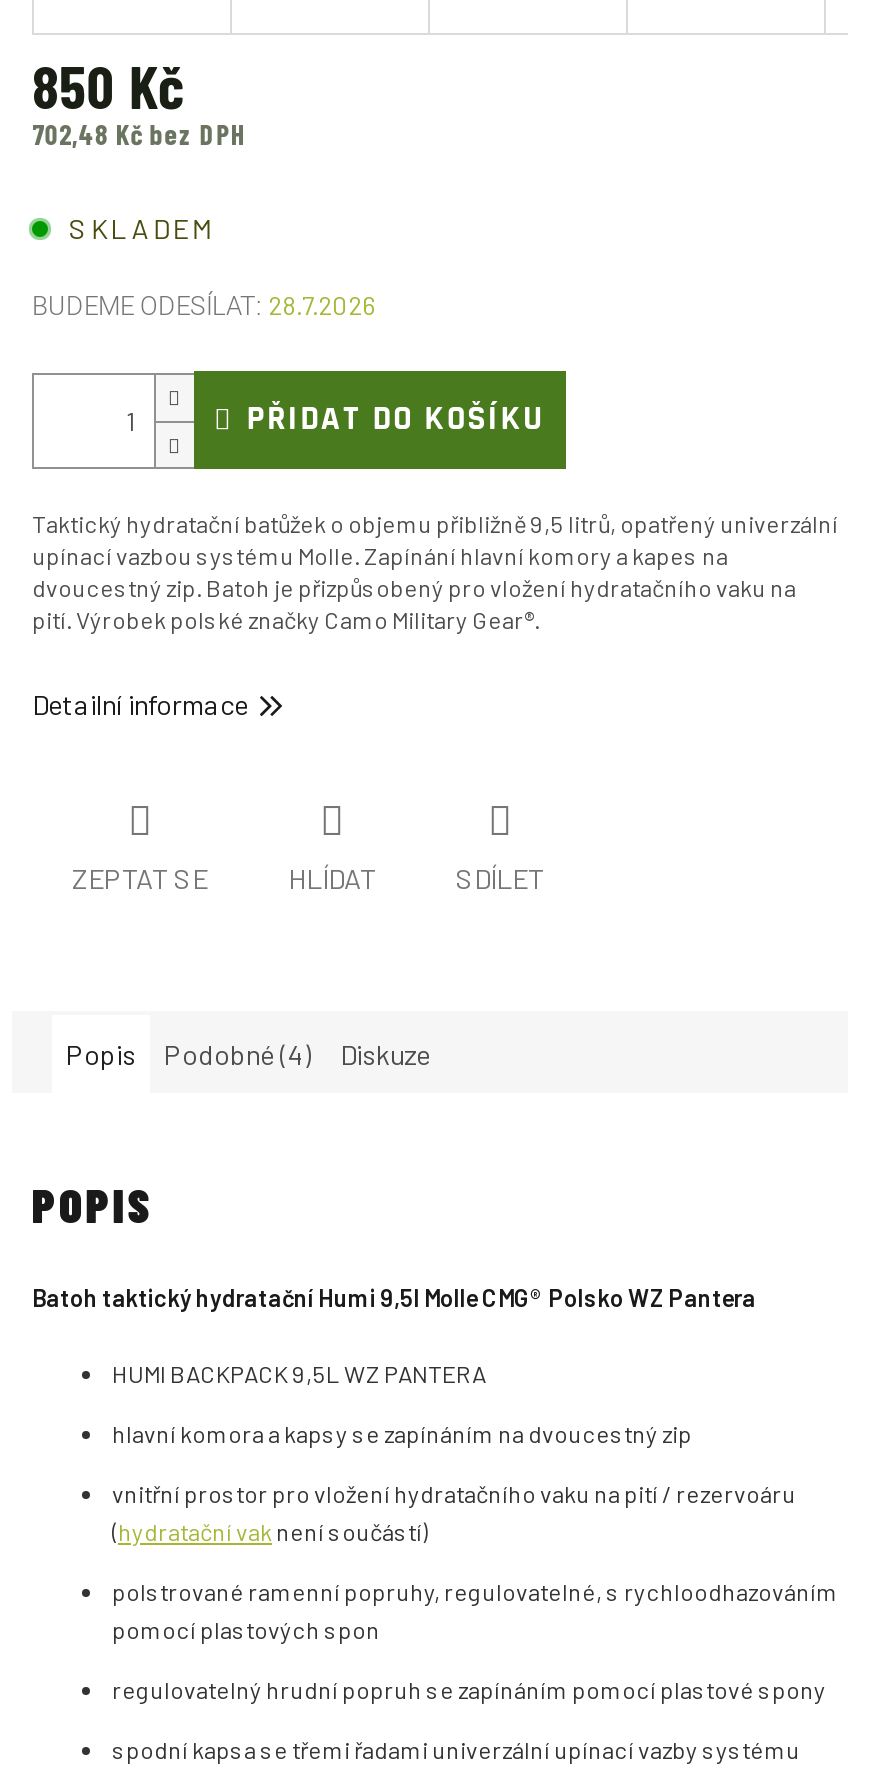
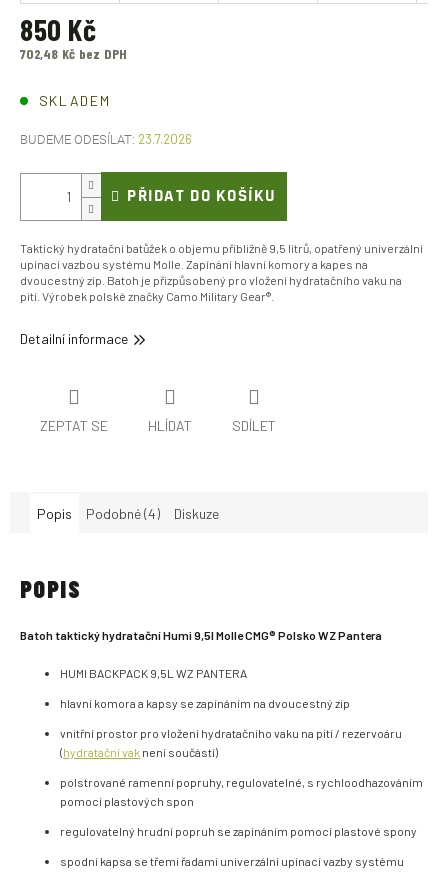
[268,289,376,321] 28.7.2026 -> [138,131,192,147] 23.7.2026

